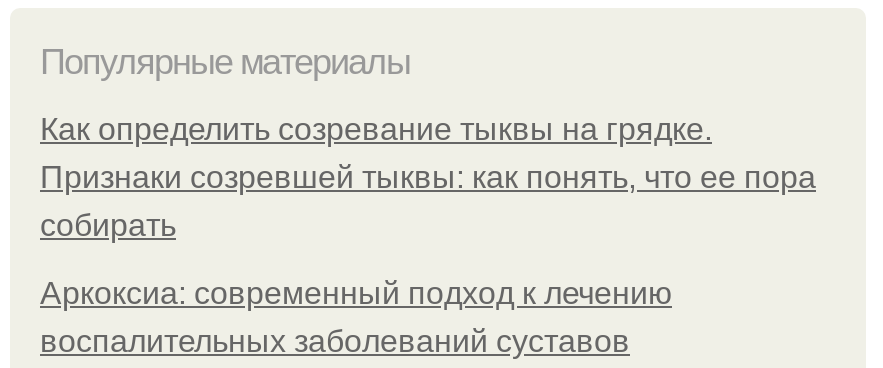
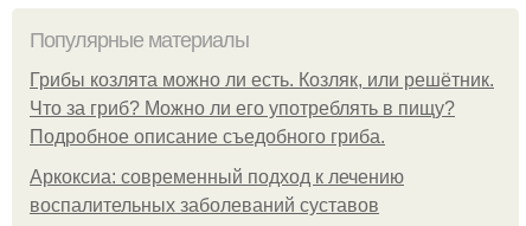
[40,112,816,242] Как определить созревание тыквы на грядке. | Признаки созревшей тыквы: как понять, что ее пора | собирать -> [30,70,494,146] Грибы козлята можно ли есть. Козляк, или решётник. | Что за гриб? Можно ли его употреблять в пищу? | Подробное описание съедобного гриба.

